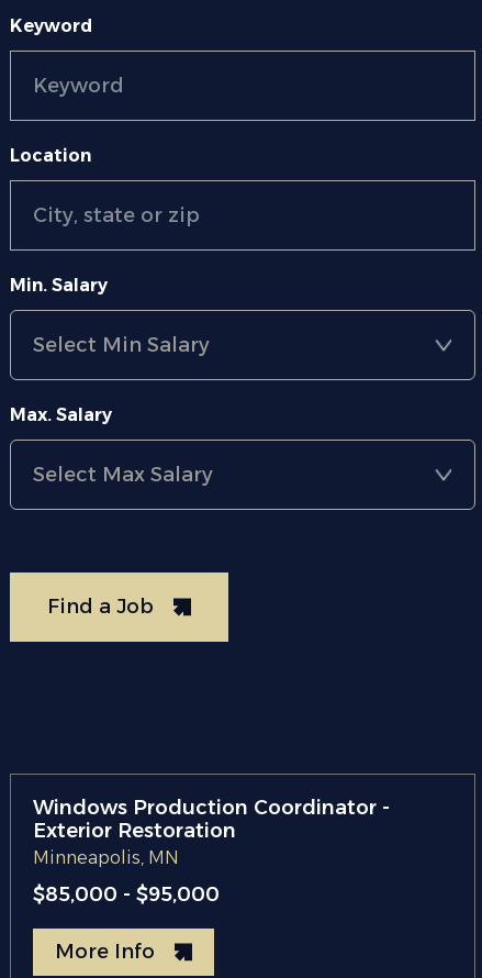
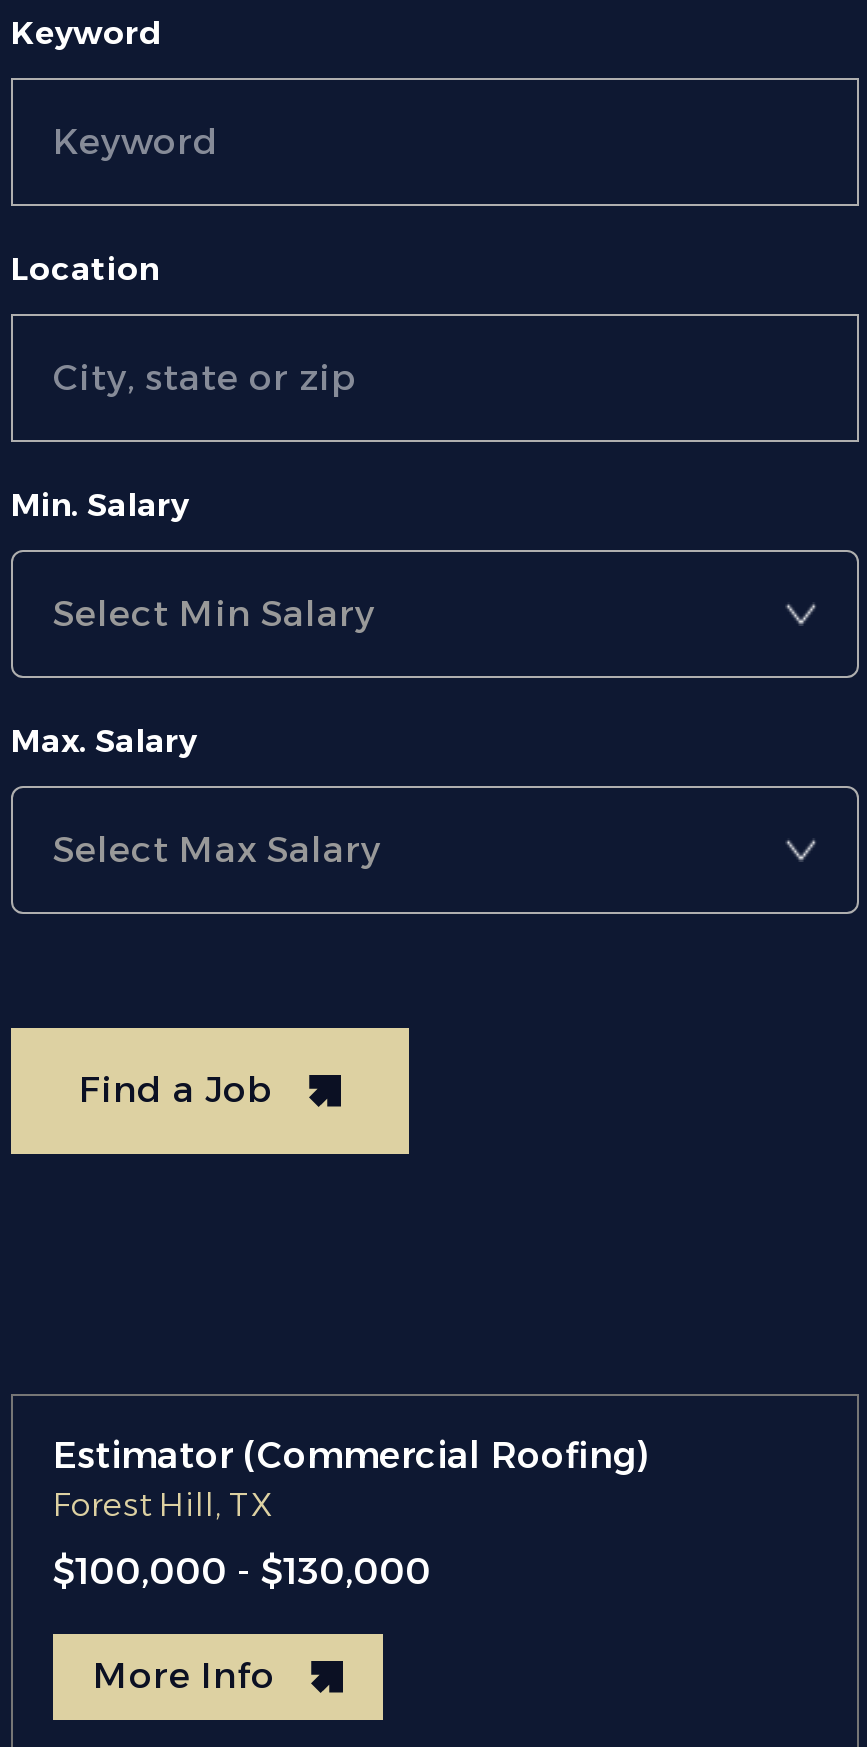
[33,796,390,868] Windows Production Coordinator - | Exterior Restoration | Minneapolis, MN -> [53,1434,649,1524] Estimator (Commercial Roofing) | Forest Hill, TX
[33,882,220,907] $85,000 - $95,000 -> [53,1550,431,1594] $100,000 - $130,000

